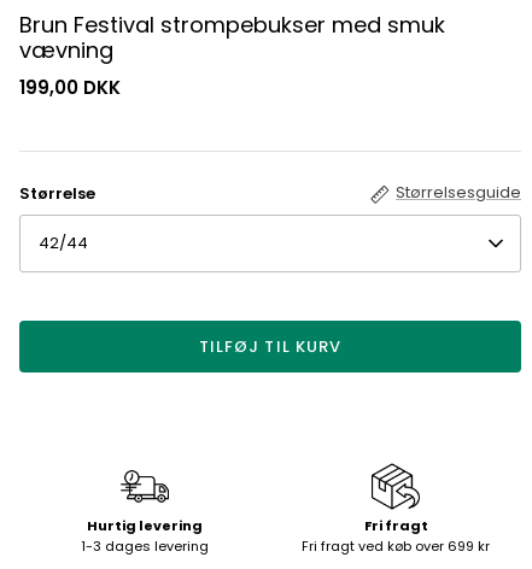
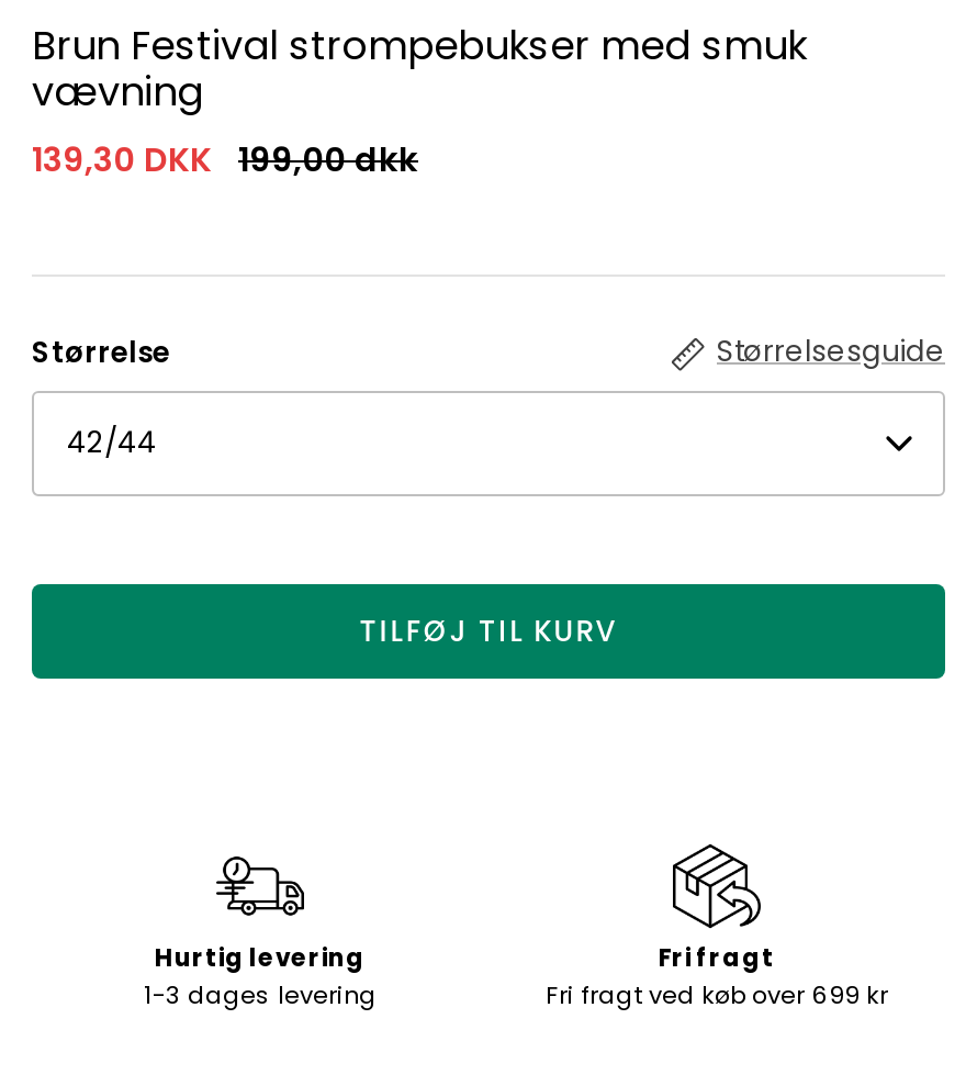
[19,75,121,101] 199,00 DKK -> [32,137,418,183] 139,30 DKK 199,00 dkk

